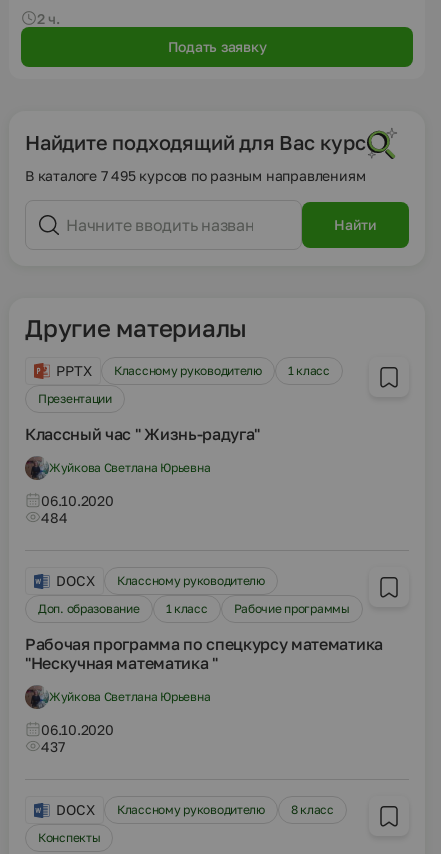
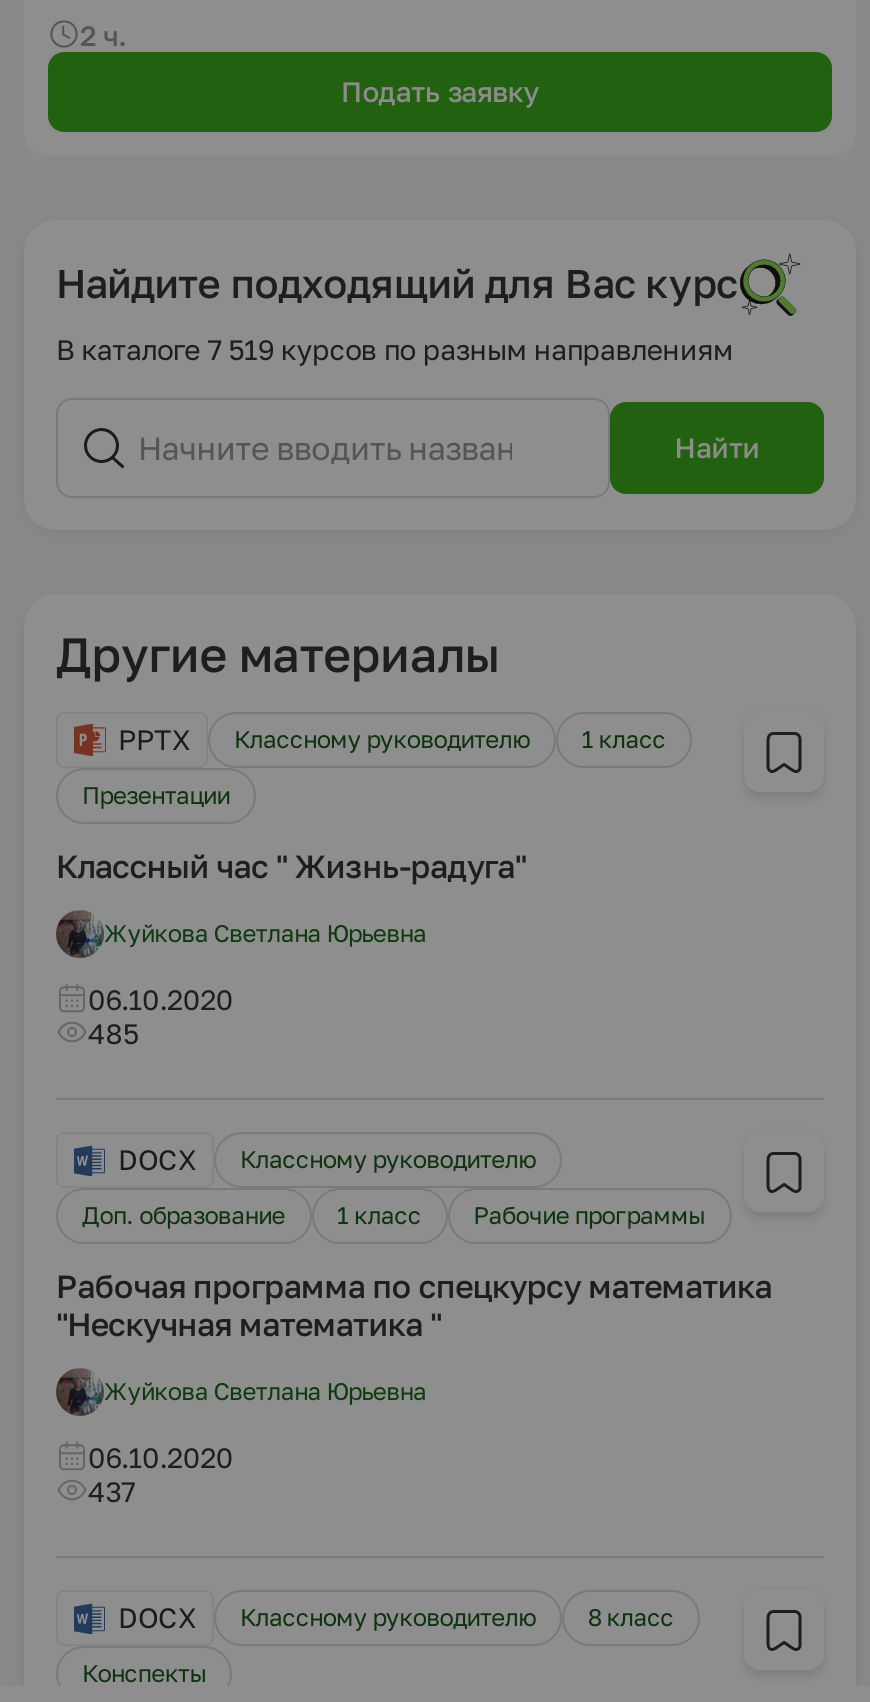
[25,167,365,184] В каталоге 7 495 курсов по разным направлениям -> [56,331,733,365] В каталоге 7 519 курсов по разным направлениям
[41,509,67,526] 484 -> [88,1015,139,1049] 485

